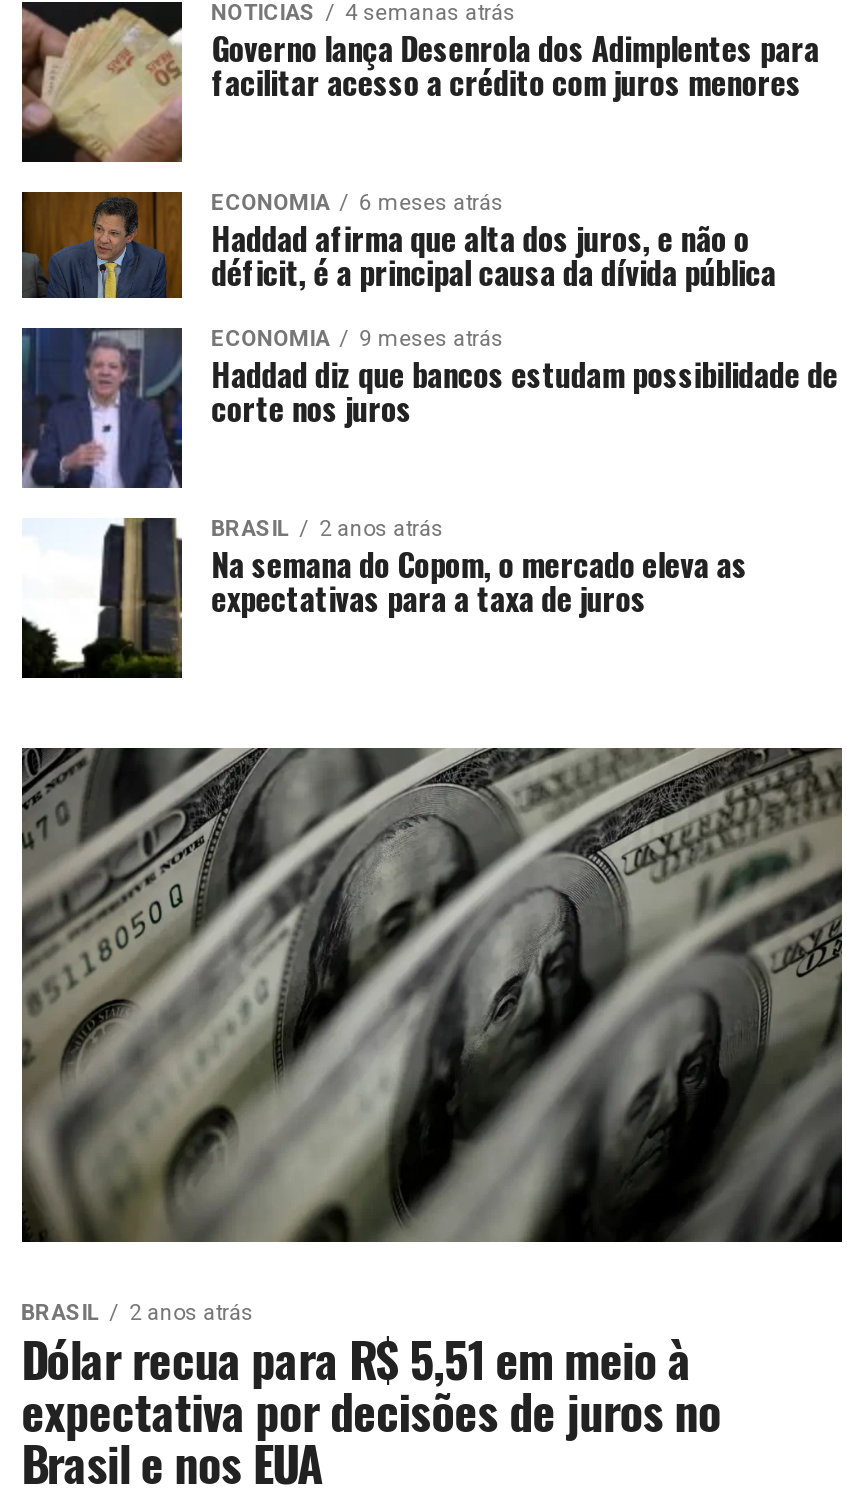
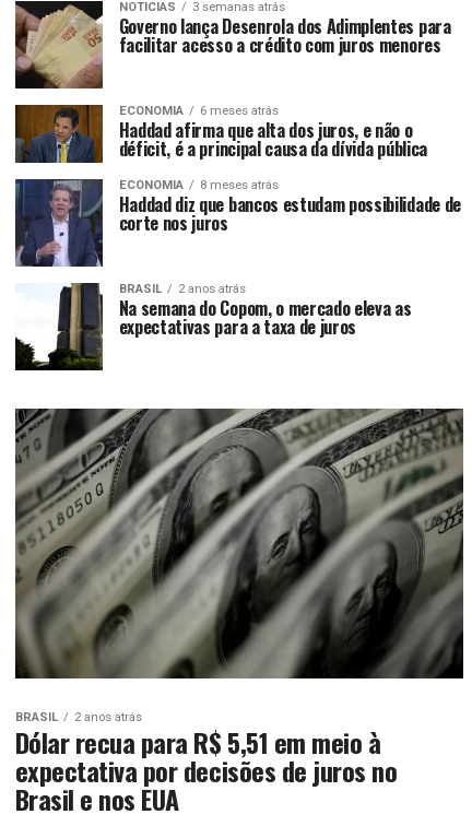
[345,0,515,26] 4 semanas atrás -> [192,0,285,14] 3 semanas atrás
[211,327,503,353] ECONOMIA 9 meses atrás -> [119,178,278,193] ECONOMIA 8 meses atrás

